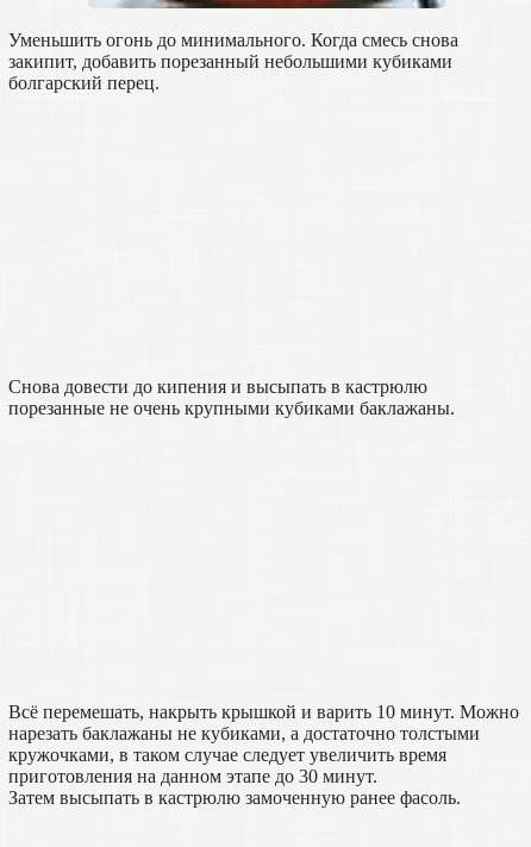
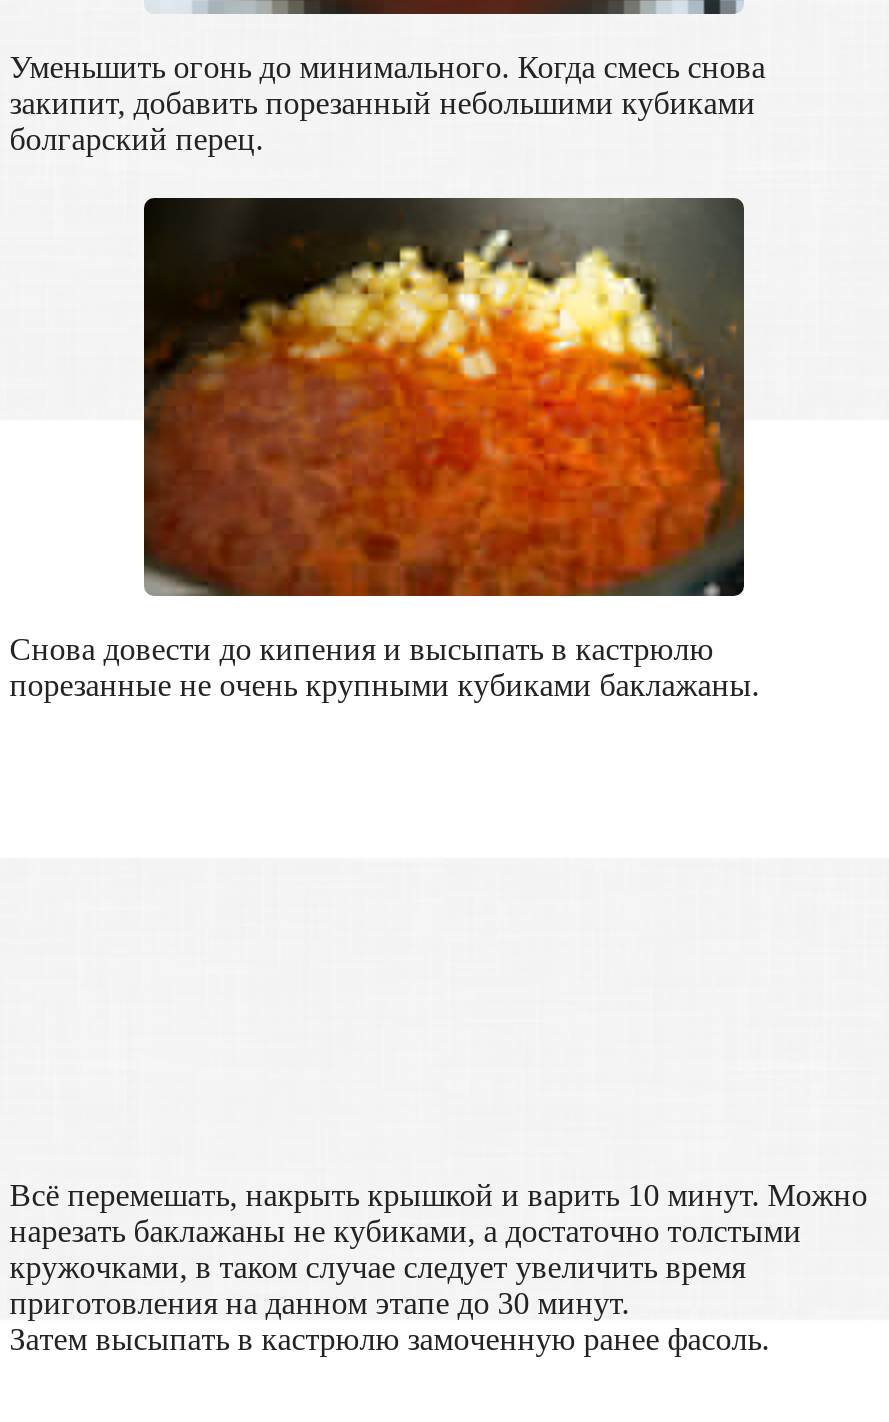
none -> [142,196,746,598] [image]

